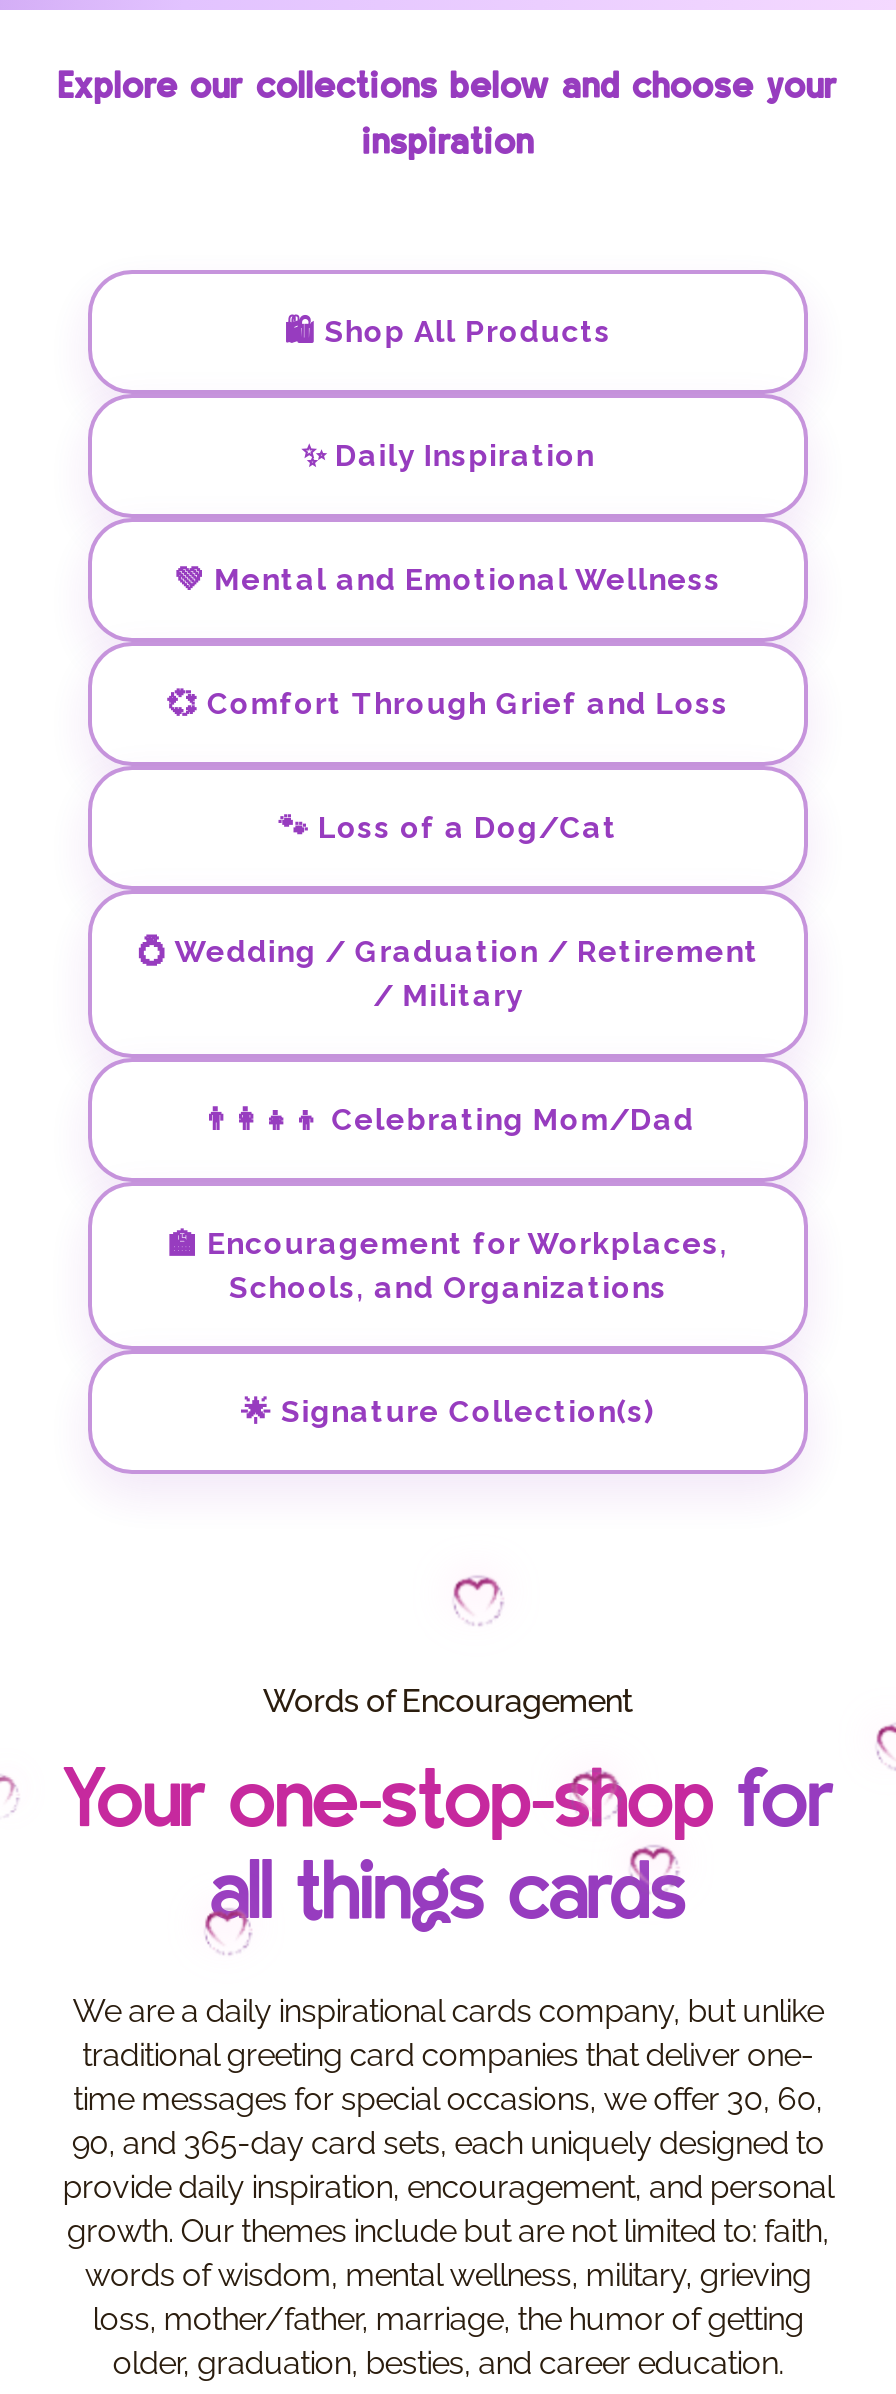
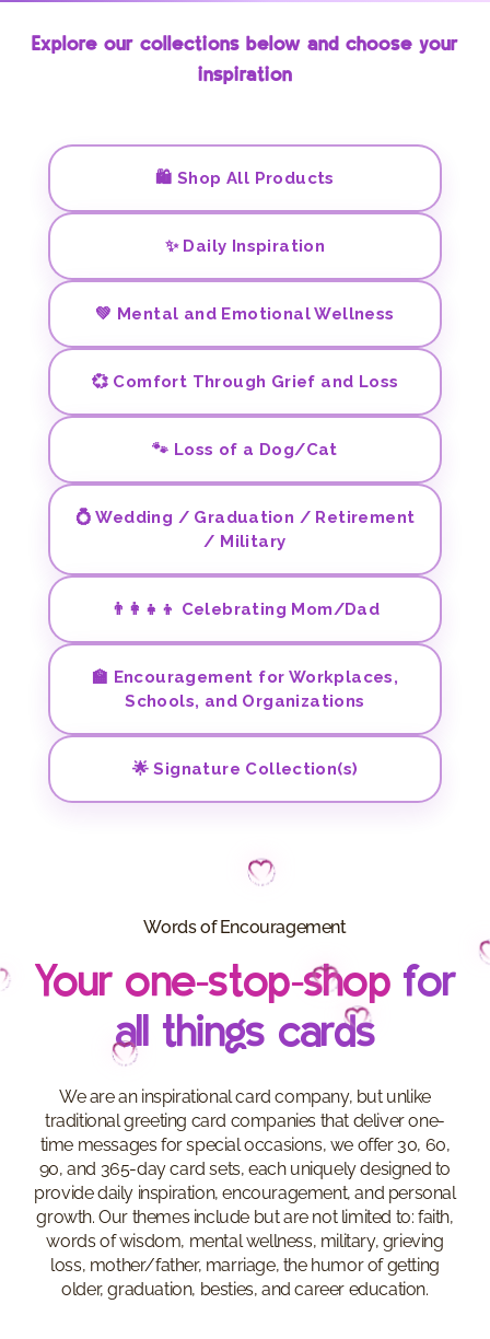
[73,1992,823,2030] We are a daily inspirational cards company, but unlike -> [59,1086,431,1107] We are an inspirational card company, but unlike

